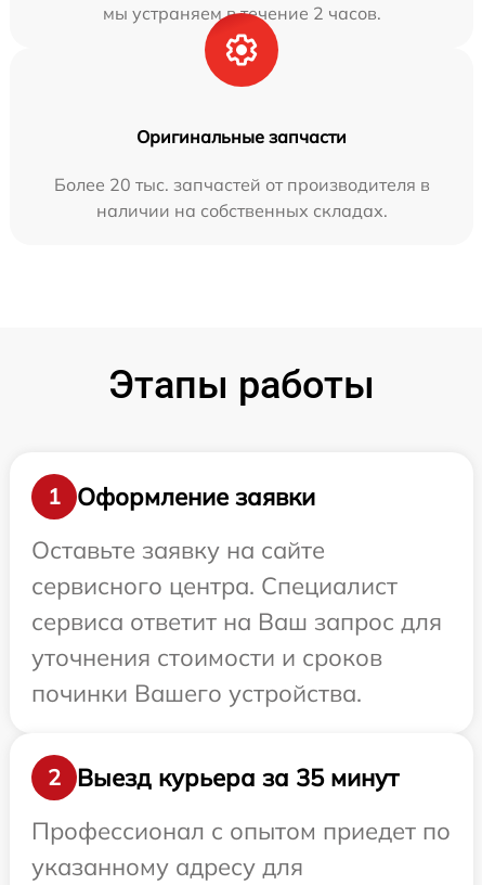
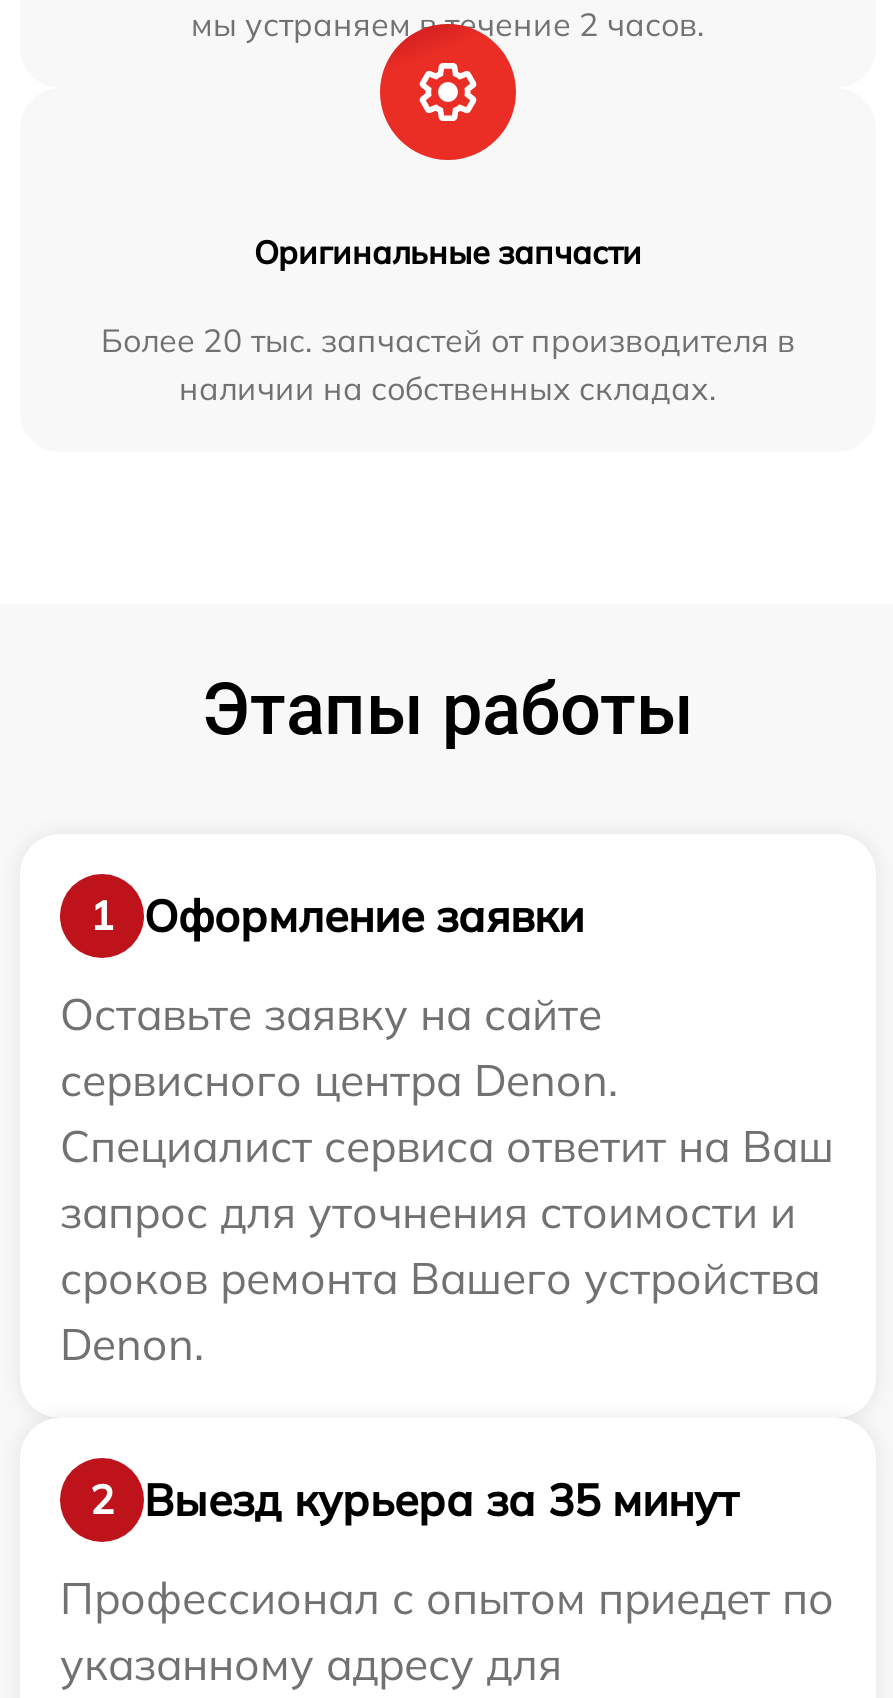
[31,571,442,709] сервисного центра. Специалист | сервиса ответит на Ваш запрос для | уточнения стоимости и сроков | починки Вашего устройства. -> [60,1053,834,1373] сервисного центра Denon. | Специалист сервиса ответит на Ваш | запрос для уточнения стоимости и | сроков ремонта Вашего устройства | Denon.

